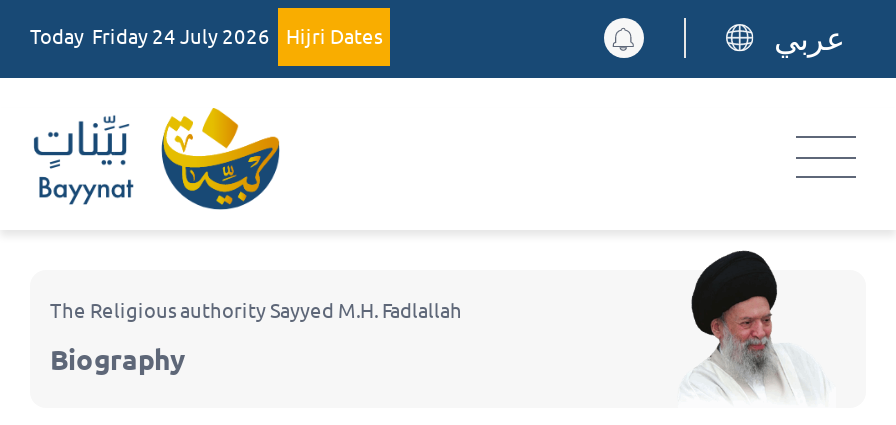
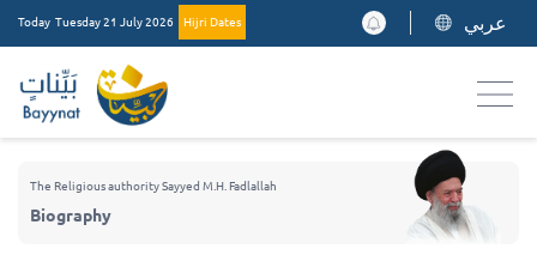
[30,26,382,48] Today Friday 24 July 2026 Hijri Dates -> [18,16,241,29] Today Tuesday 21 July 2026 Hijri Dates

